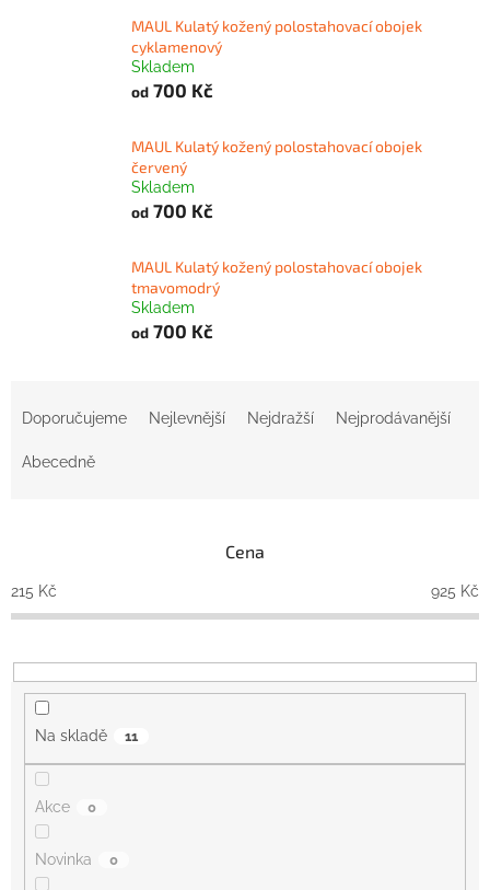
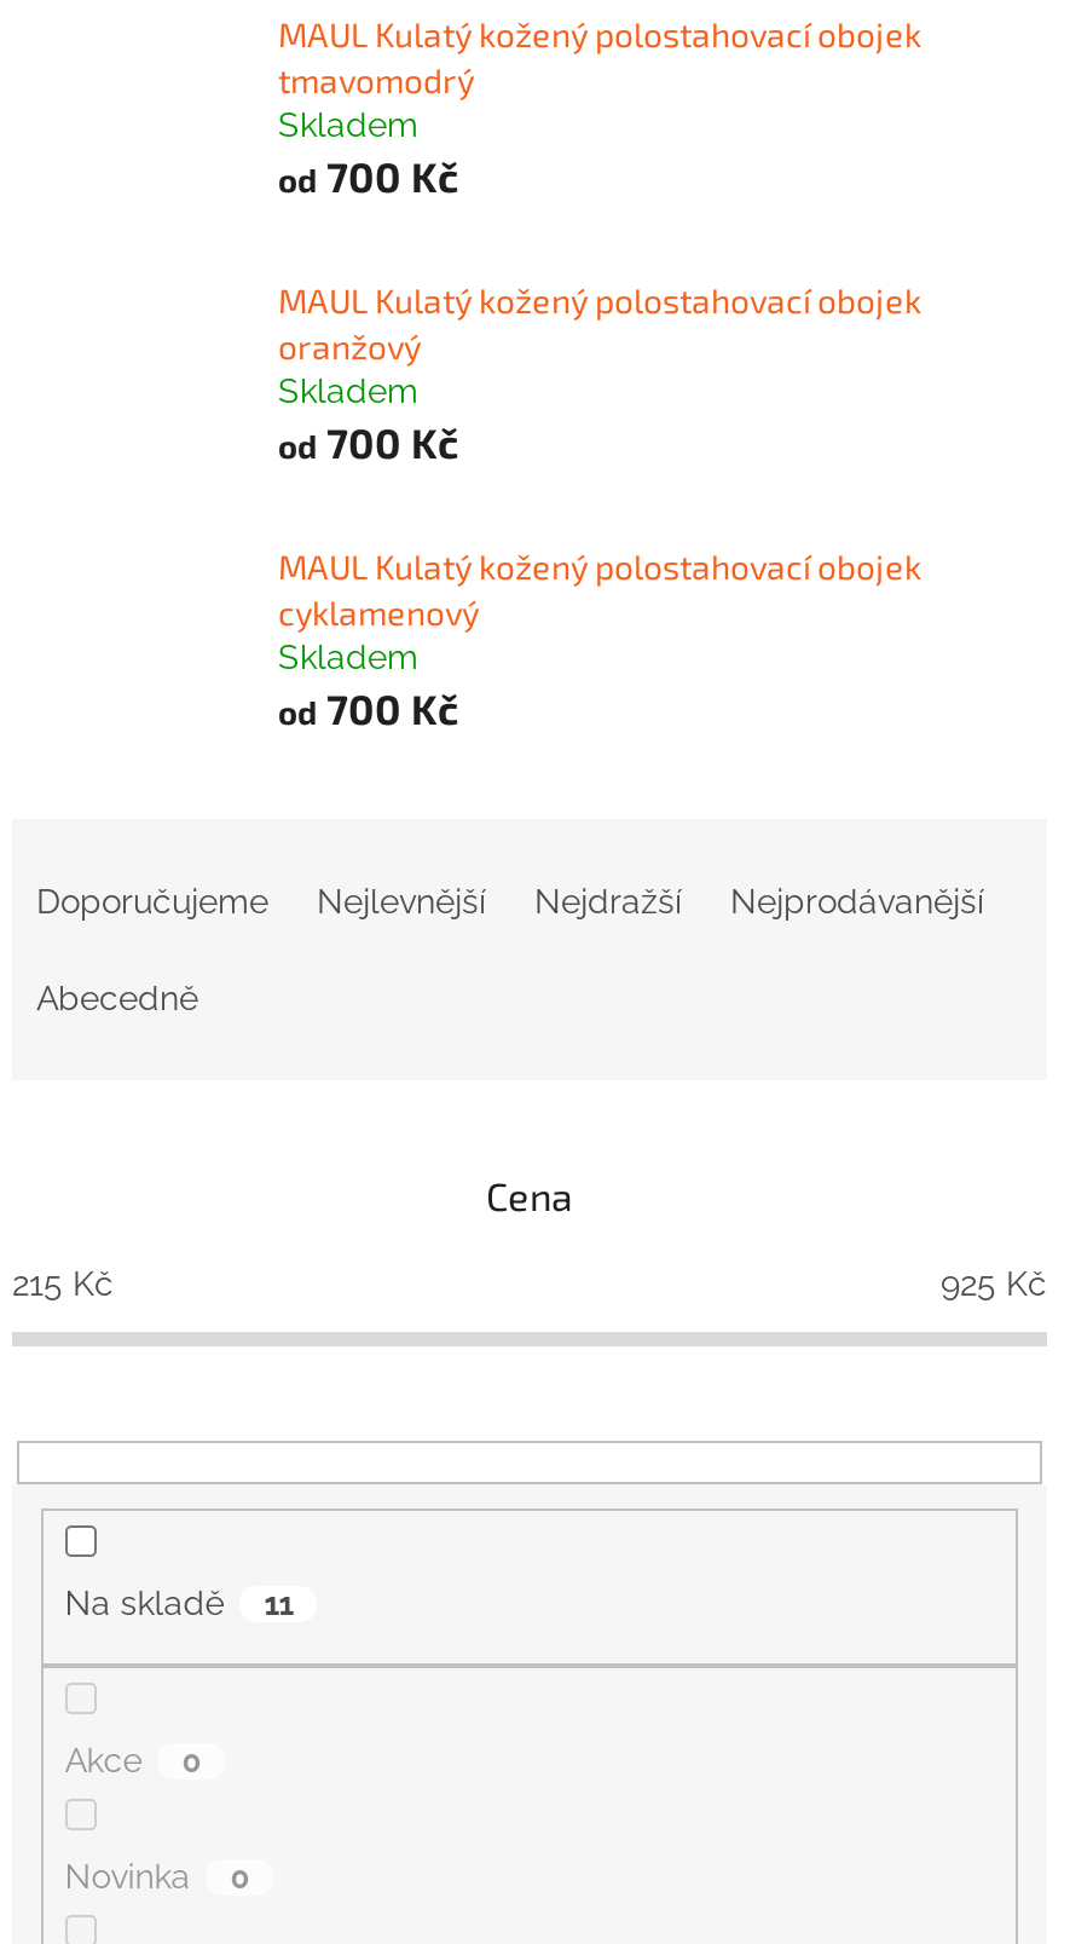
moved [131,38,222,56] -> [278,593,479,634]: cyklamenový
[131,158,187,177] červený -> [278,326,421,368] oranžový
moved [131,278,220,297] -> [278,60,474,101]: tmavomodrý

